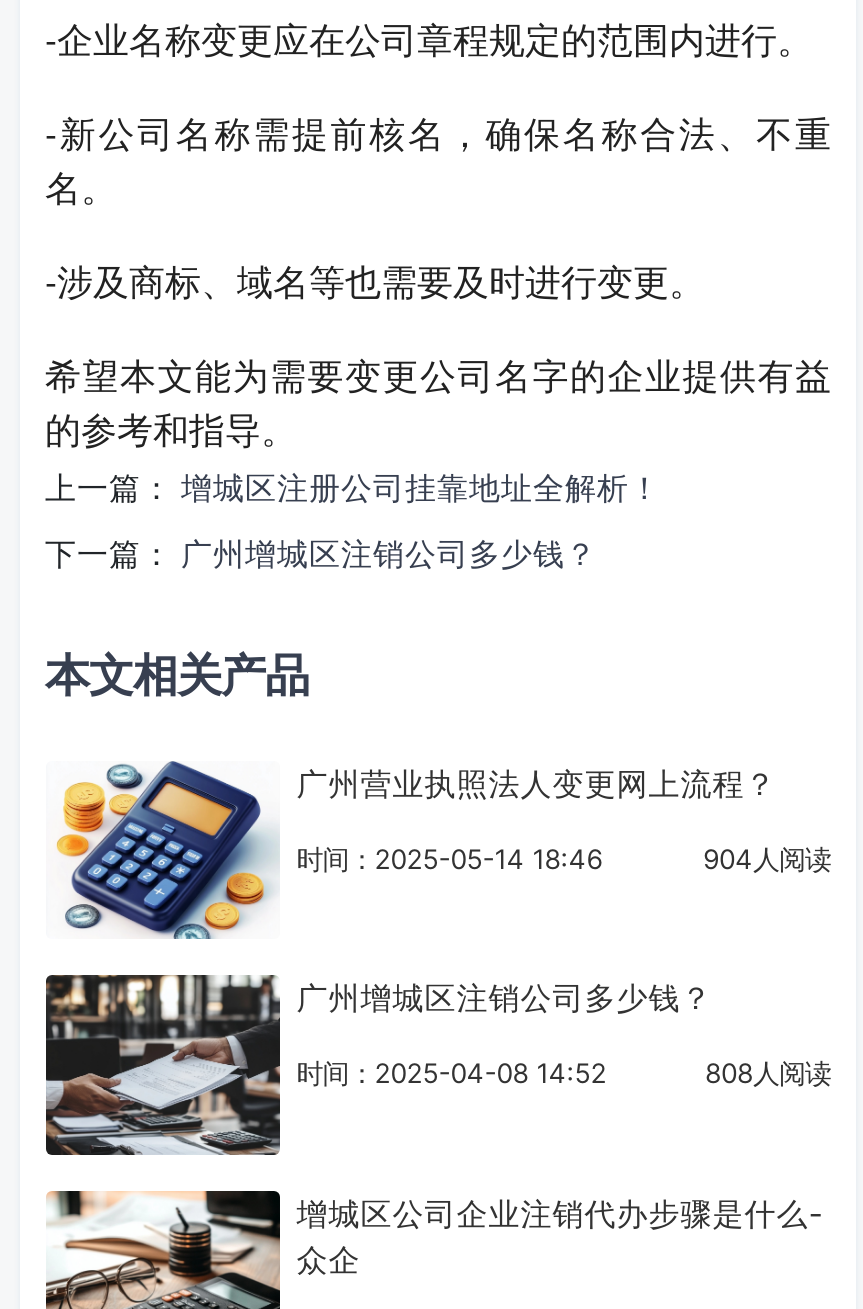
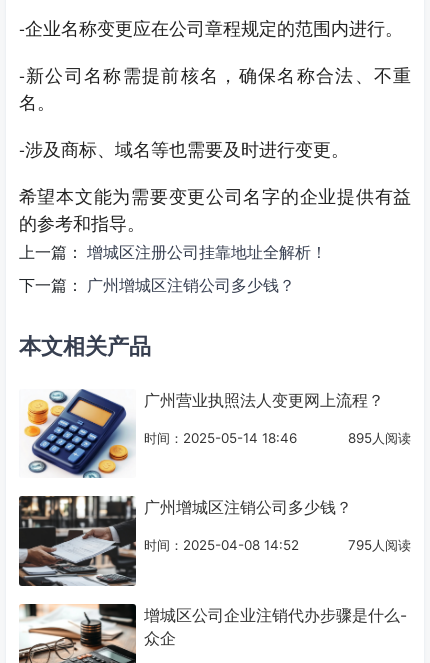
[703,842,831,874] 904人阅读 -> [348,430,411,446] 895人阅读
[705,1057,831,1089] 808人阅读 -> [348,537,411,553] 795人阅读

